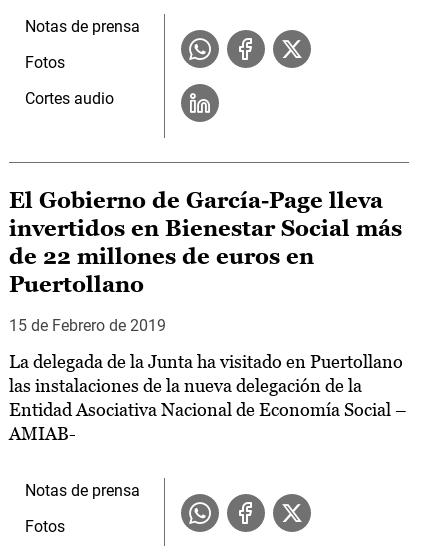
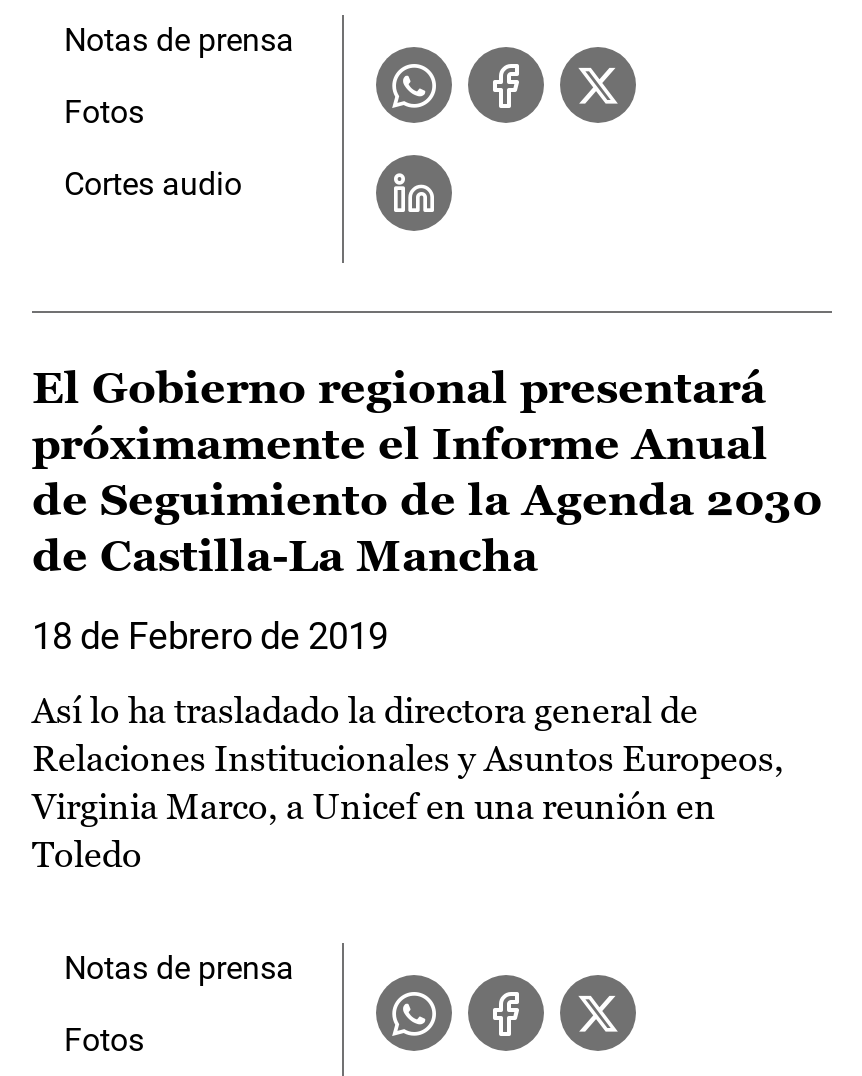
[9,188,402,297] El Gobierno de García-Page lleva | invertidos en Bienestar Social más | de 22 millones de euros en | Puertollano -> [32,363,822,581] El Gobierno regional presentará | próximamente el Informe Anual | de Seguimiento de la Agenda 2030 | de Castilla-La Mancha
[9,316,166,335] 15 de Febrero de 2019 -> [32,615,388,657] 18 de Febrero de 2019
[9,351,407,444] La delegada de la Junta ha visitado en Puertollano | las instalaciones de la nueva delegación de la | Entidad Asociativa Nacional de Economía Social – | AMIAB- -> [32,689,784,875] Así lo ha trasladado la directora general de | Relaciones Institucionales y Asuntos Europeos, | Virginia Marco, a Unicef en una reunión en | Toledo

